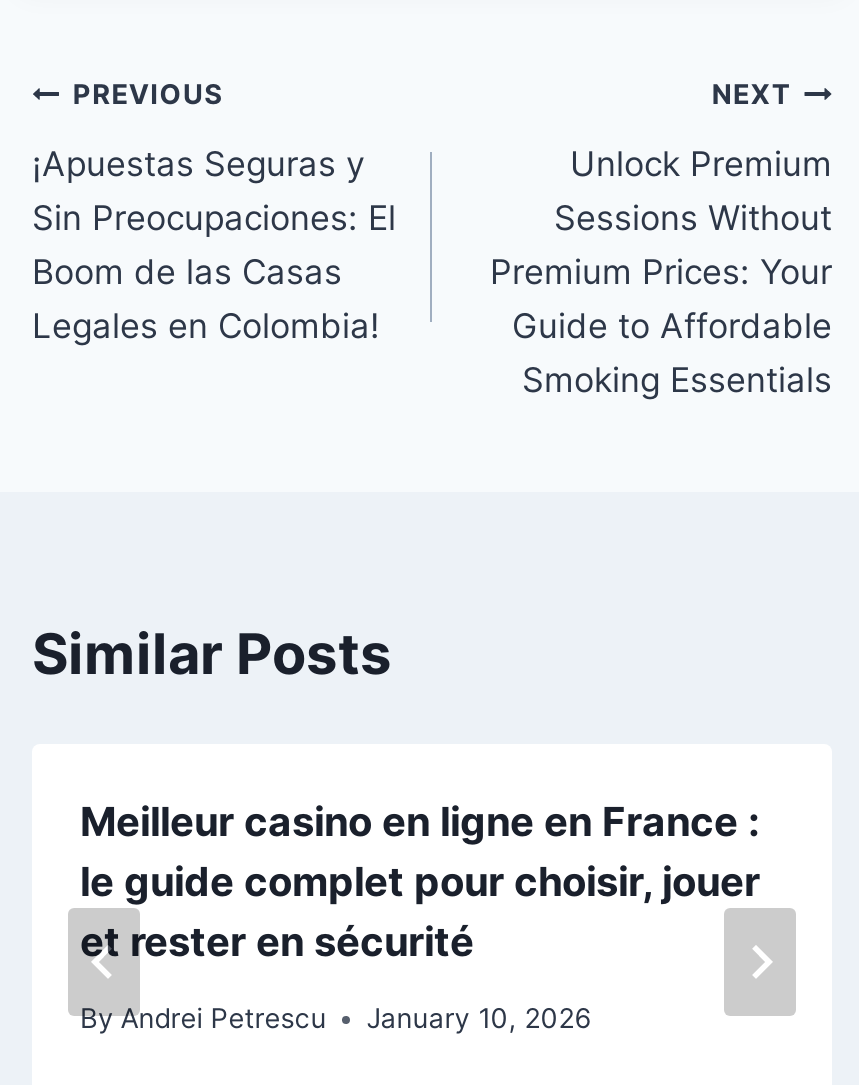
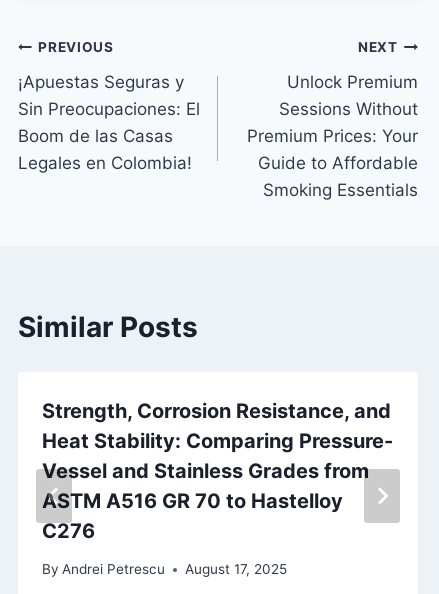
[80,797,760,965] Meilleur casino en ligne en France : | le guide complet pour choisir, jouer | et rester en sécurité -> [42,398,393,542] Strength, Corrosion Resistance, and | Heat Stability: Comparing Pressure- | Vessel and Stainless Grades from | ASTM A516 GR 70 to Hastelloy | C276
[80,1002,590,1034] By Andrei Petrescu January 10, 2026 -> [42,561,287,577] By Andrei Petrescu August 17, 2025

